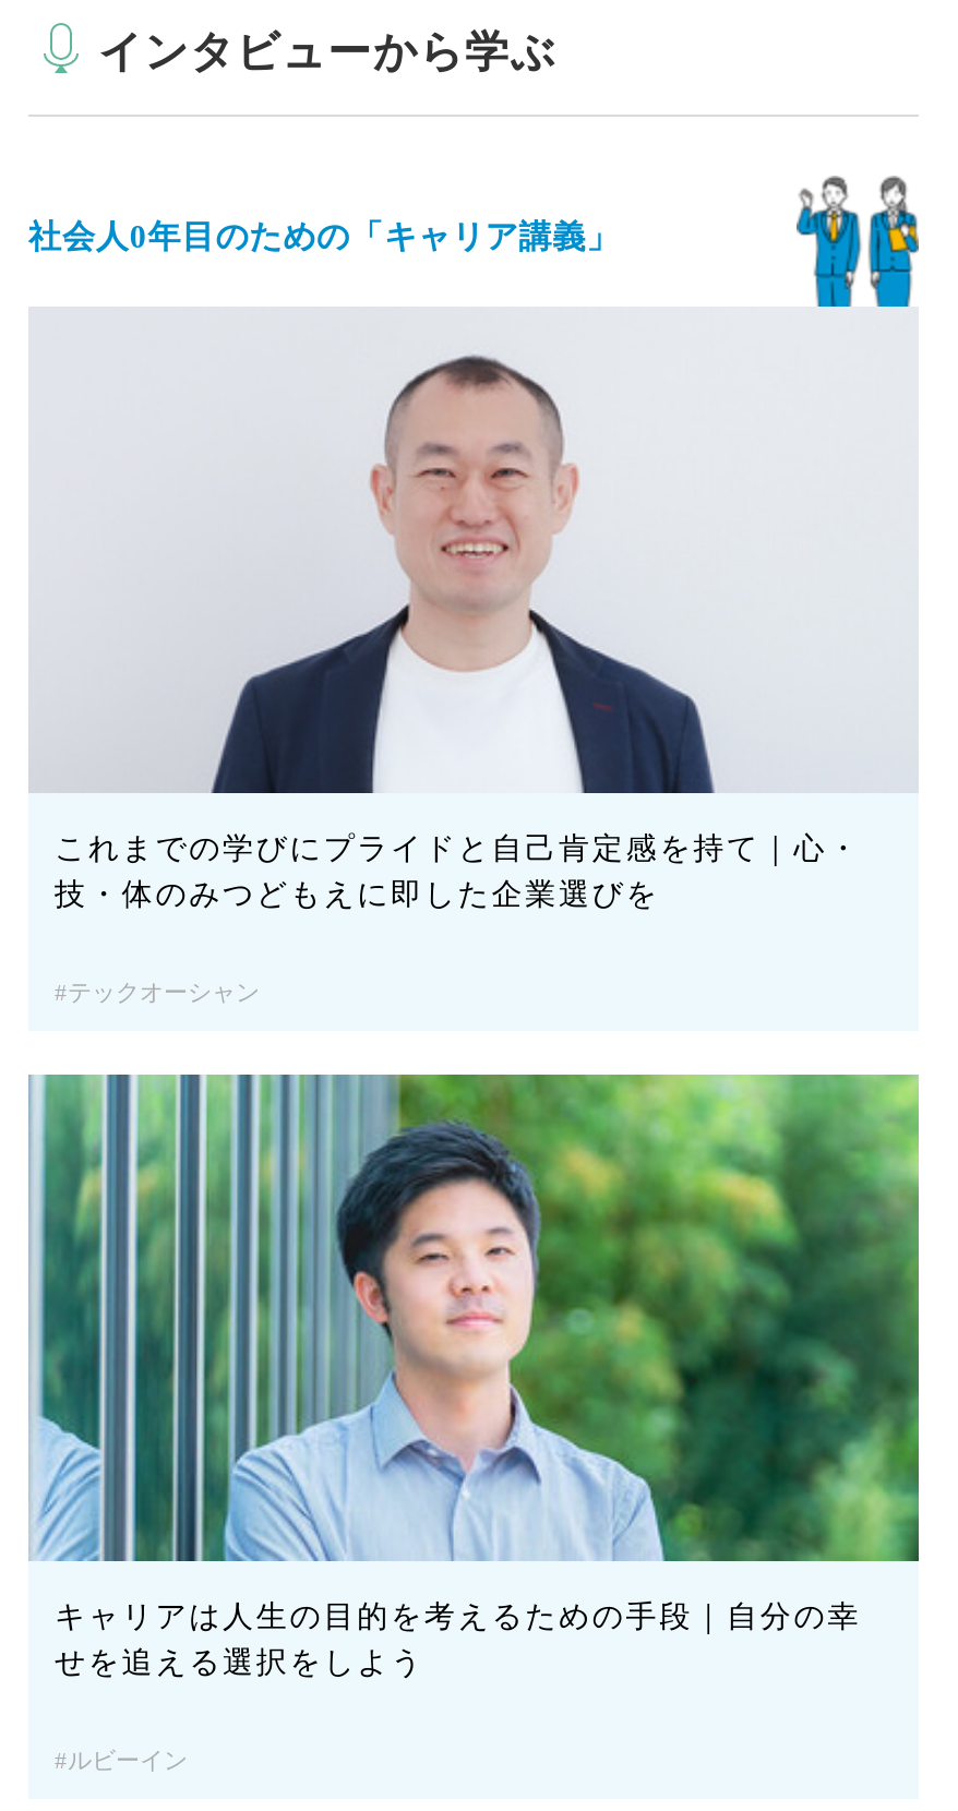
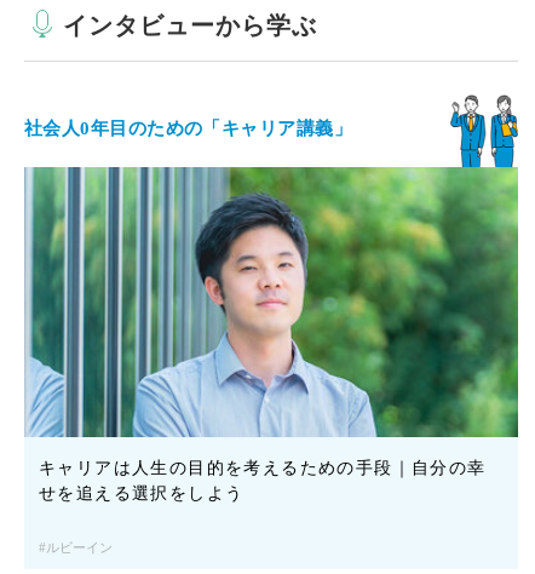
[31,304,917,1004] [image] | これまでの学びにプライドと自己肯定感を持て｜心・ | 技・体のみつどもえに即した企業選びを | テックオーシャン -> none

